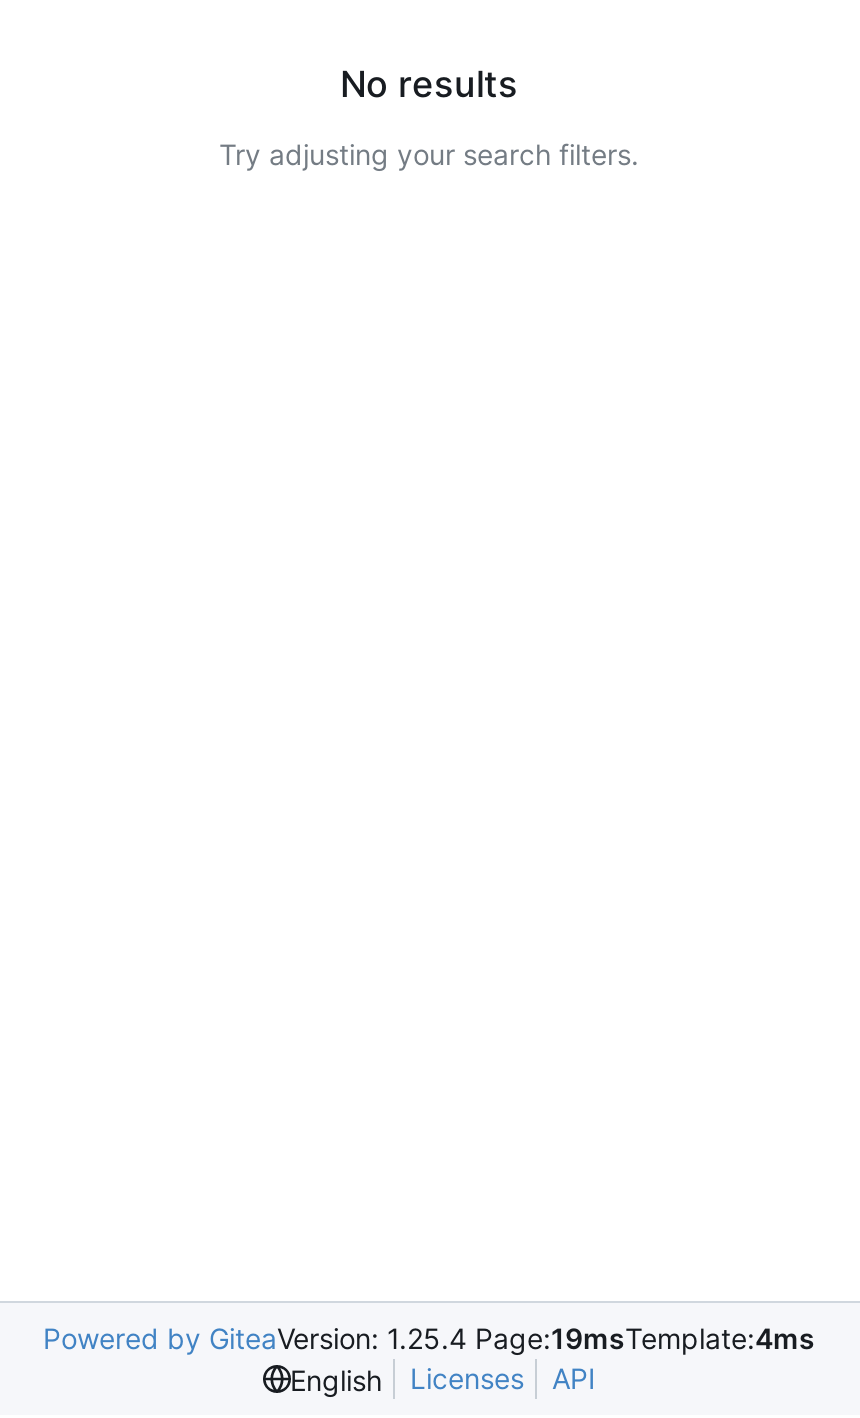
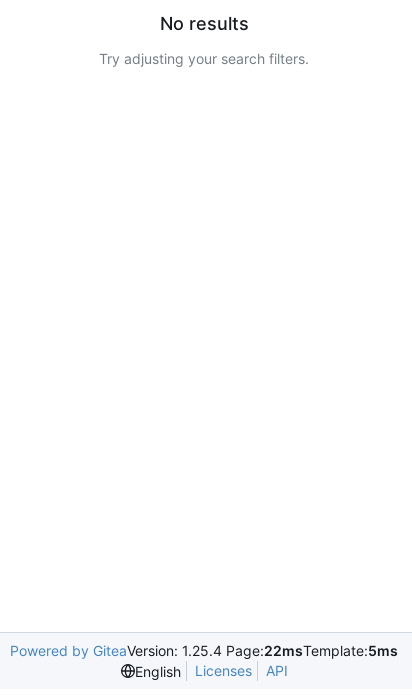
[43,1321,815,1355] Powered by GiteaVersion: 1.25.4 Page:19msTemplate:4ms -> [10,642,398,659] Powered by GiteaVersion: 1.25.4 Page:22msTemplate:5ms

